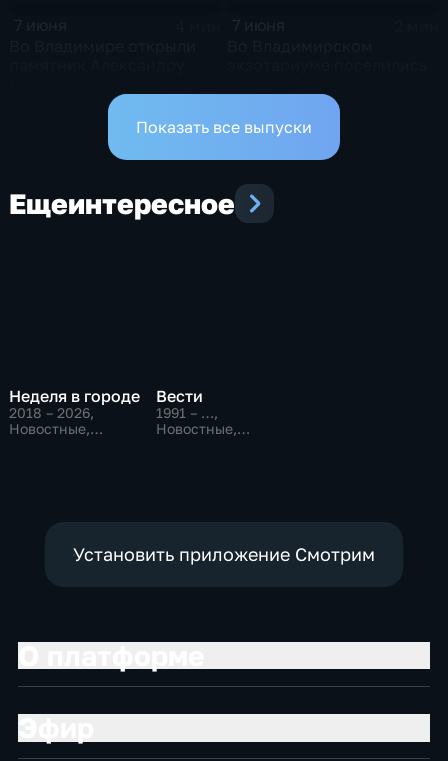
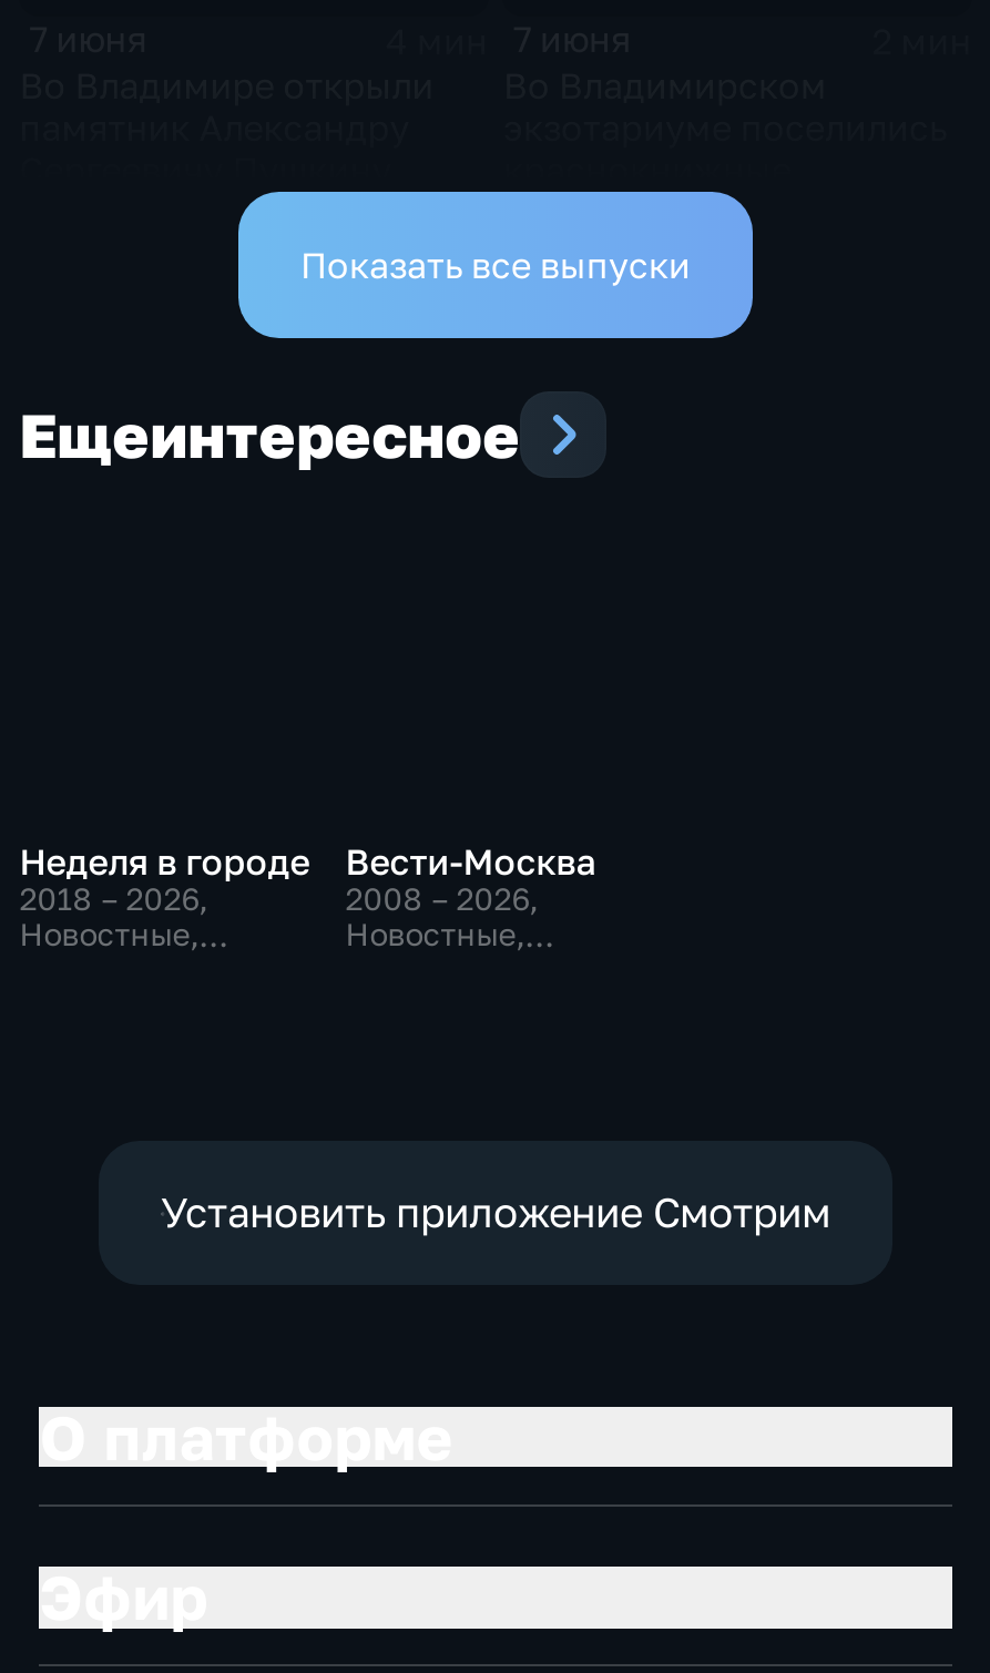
[156,386,218,421] Вести | 1991 – …, -> [345,840,596,918] Вести-Москва | 2008 – 2026,

